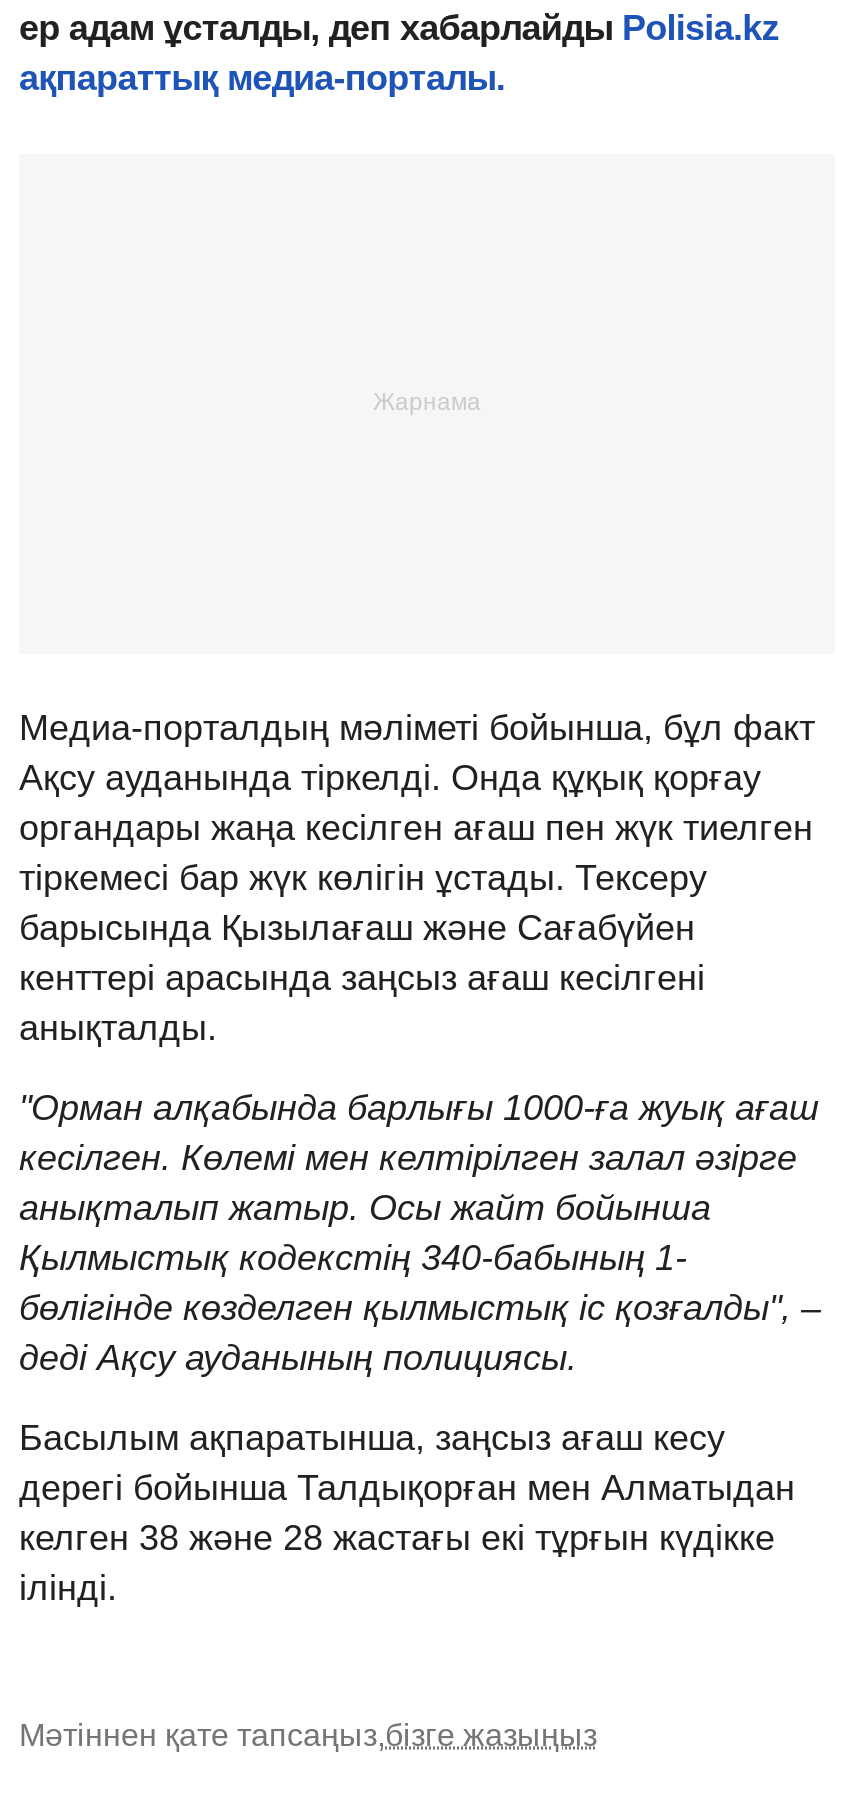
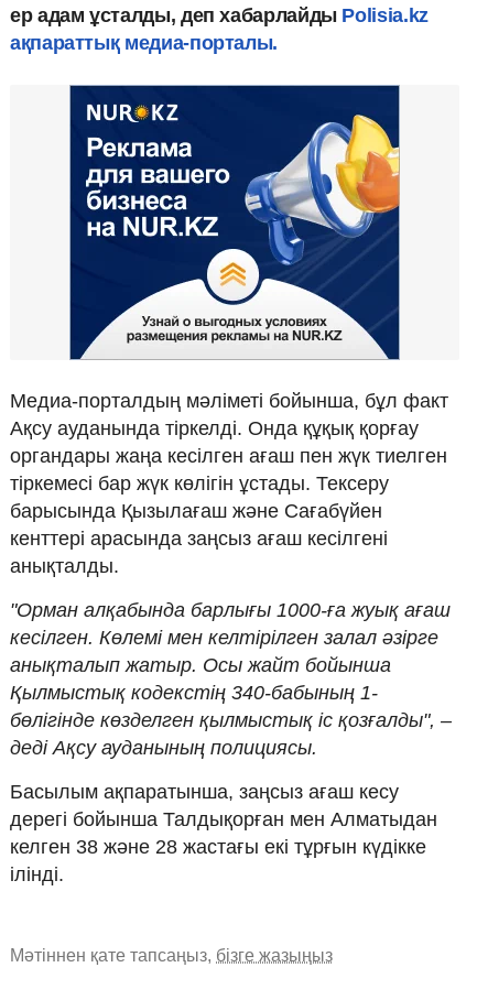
none -> [68,84,401,361] [image]

